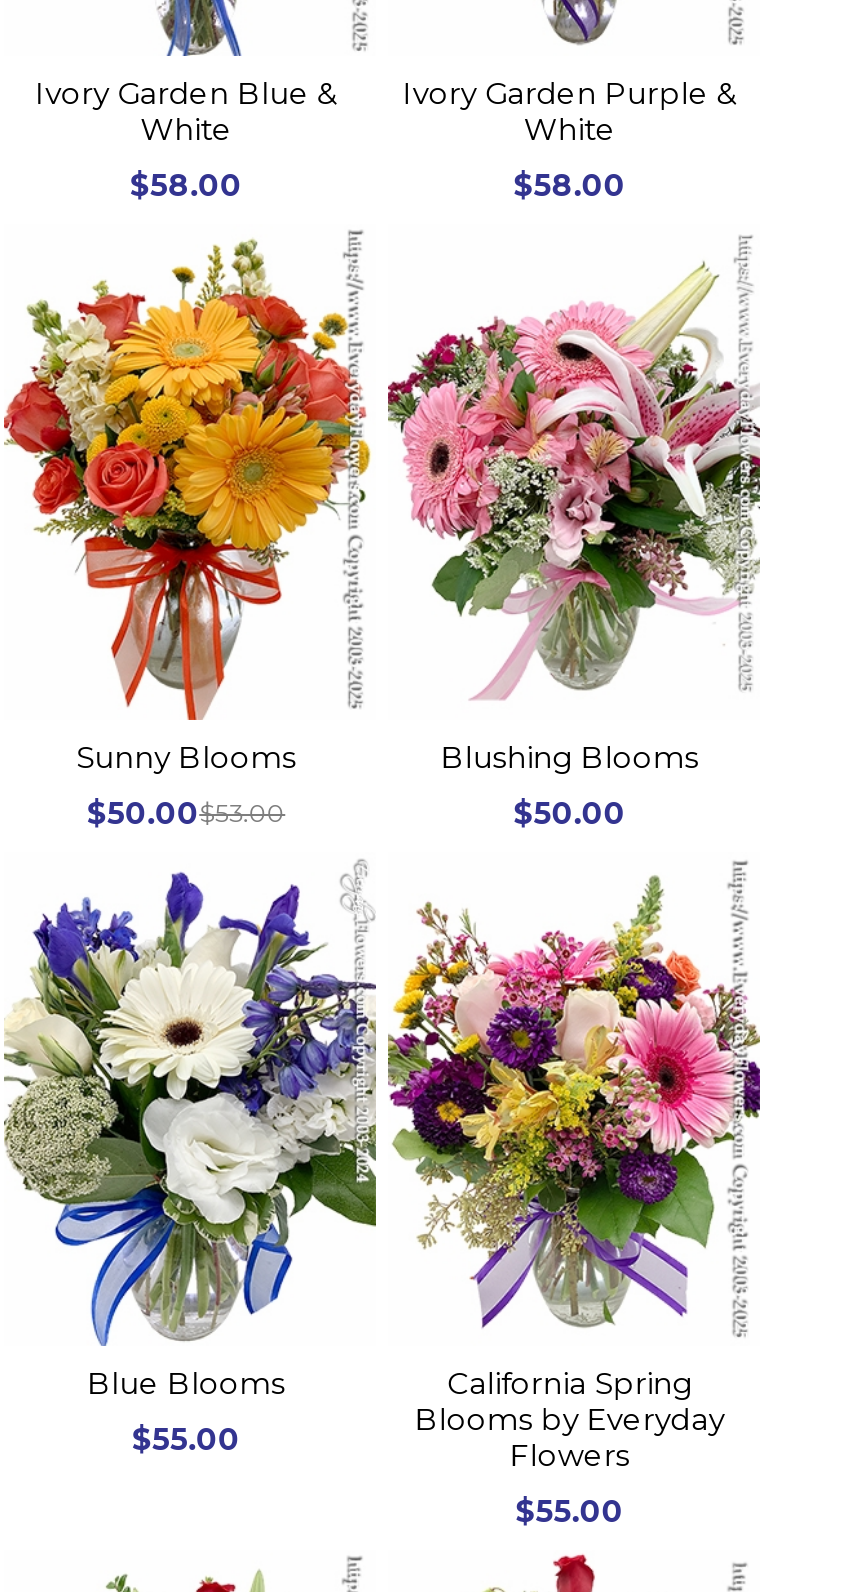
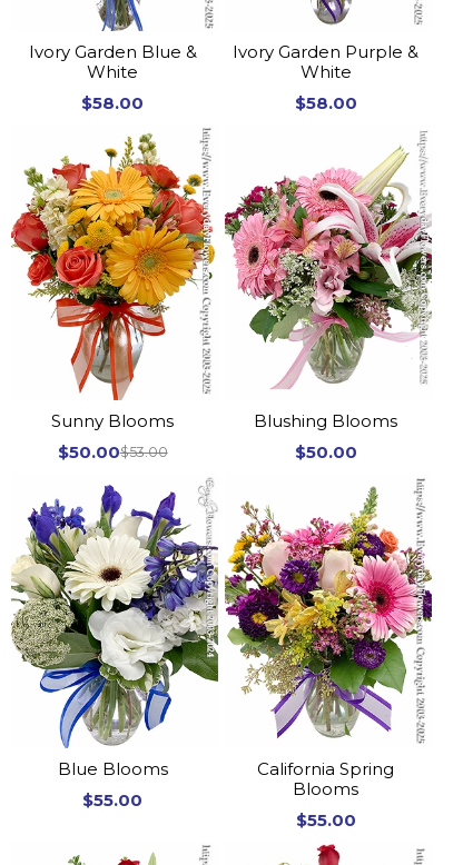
[415,1401,725,1475] Blooms by Everyday | Flowers -> [293,779,359,800] Blooms

